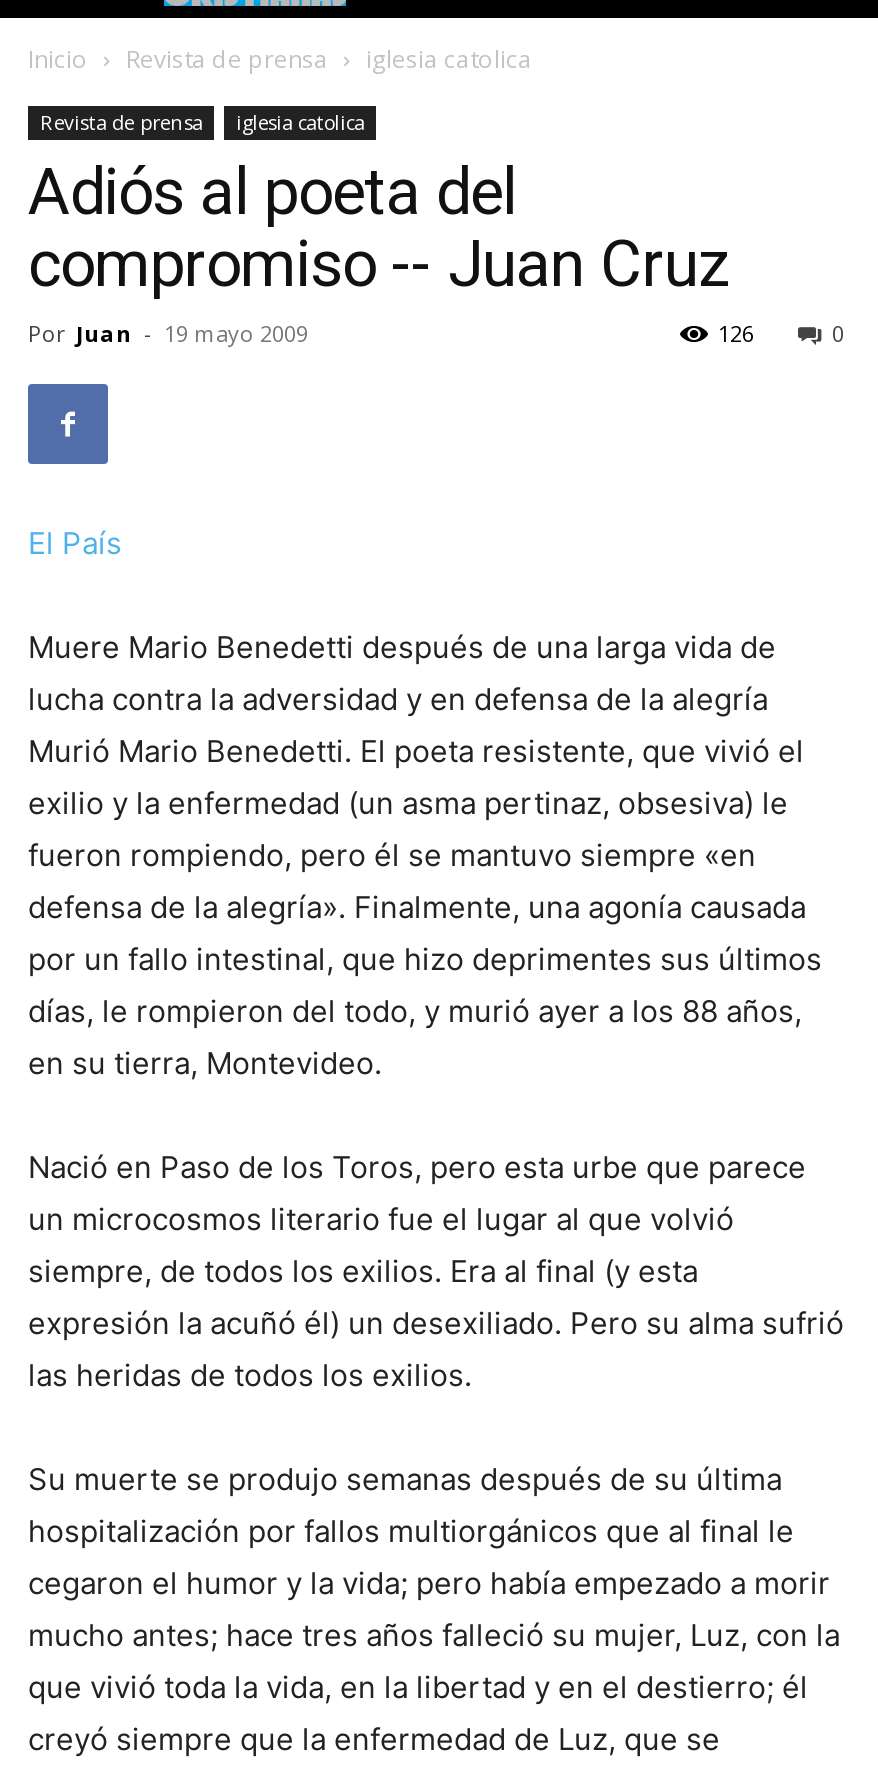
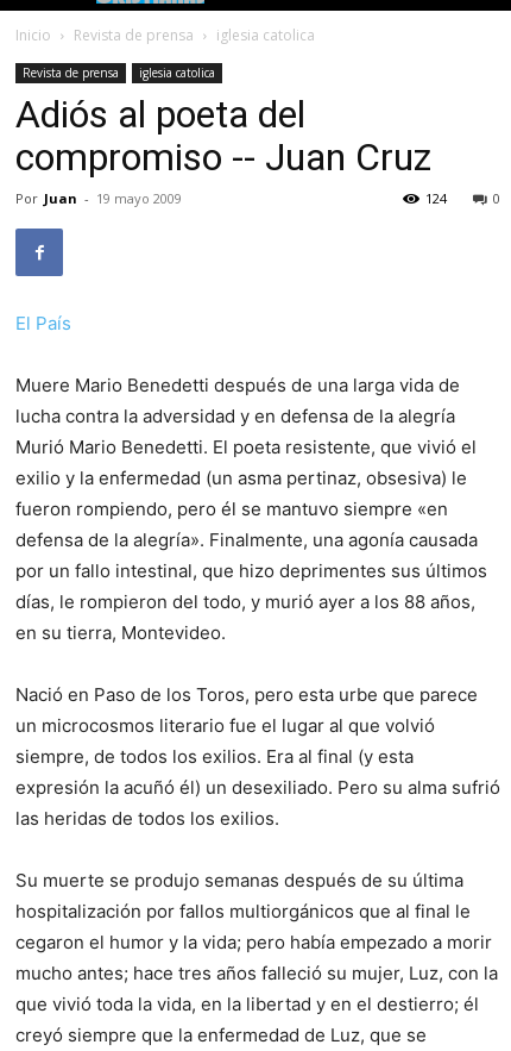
[718,319,754,349] 126 -> [425,190,447,208] 124

